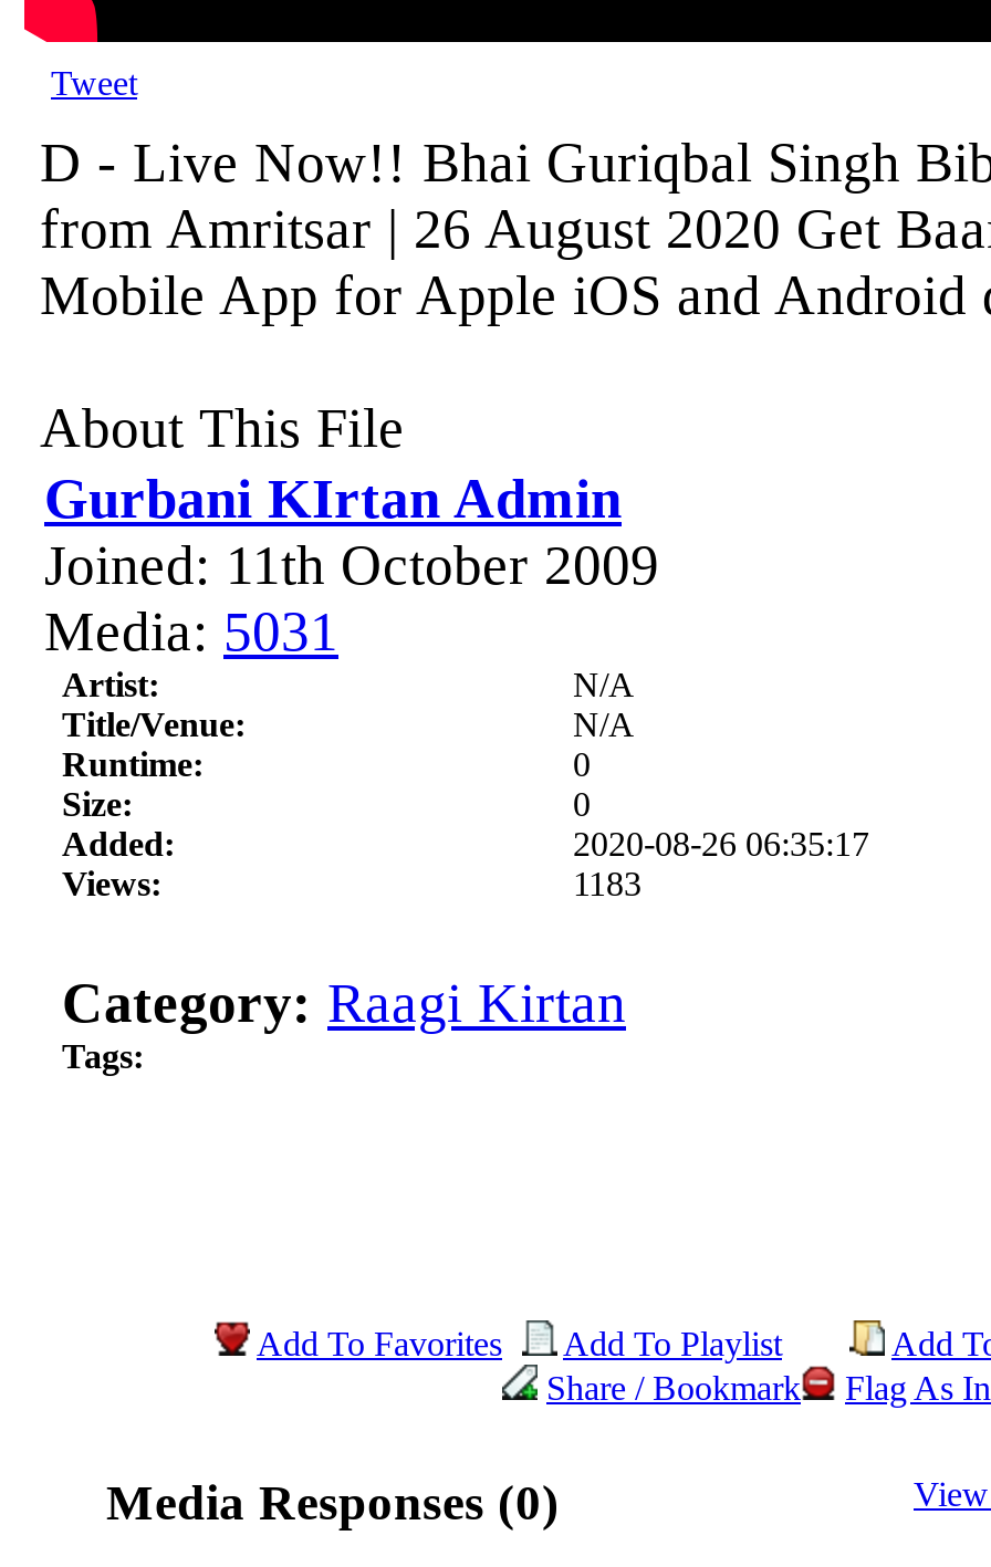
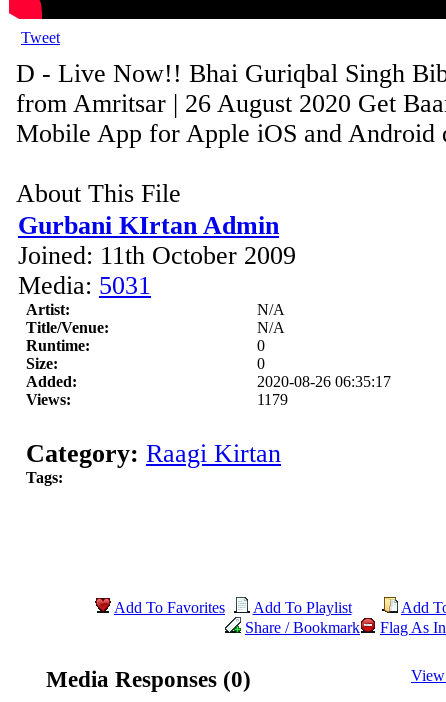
[573,865,641,902] 1183 -> [257,391,288,408] 1179

